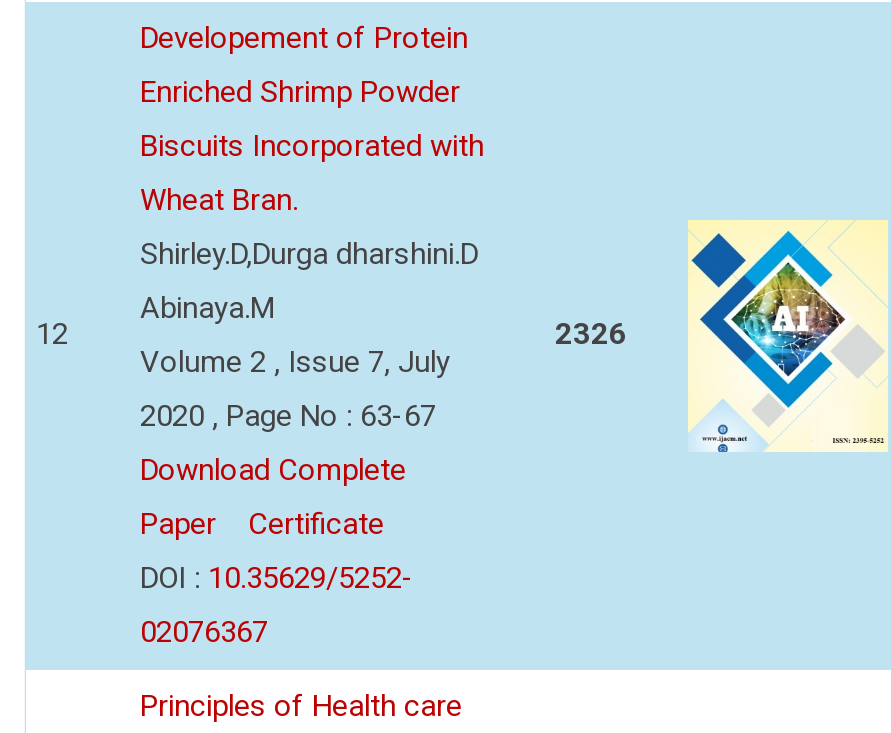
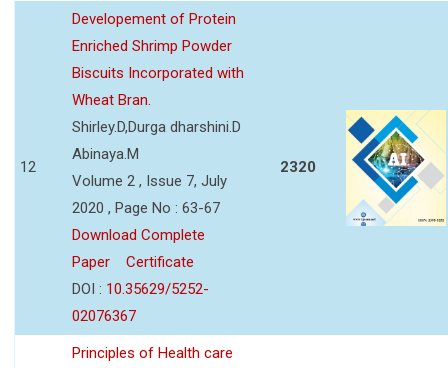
[555,315,627,351] 2326 -> [279,158,315,176] 2320

